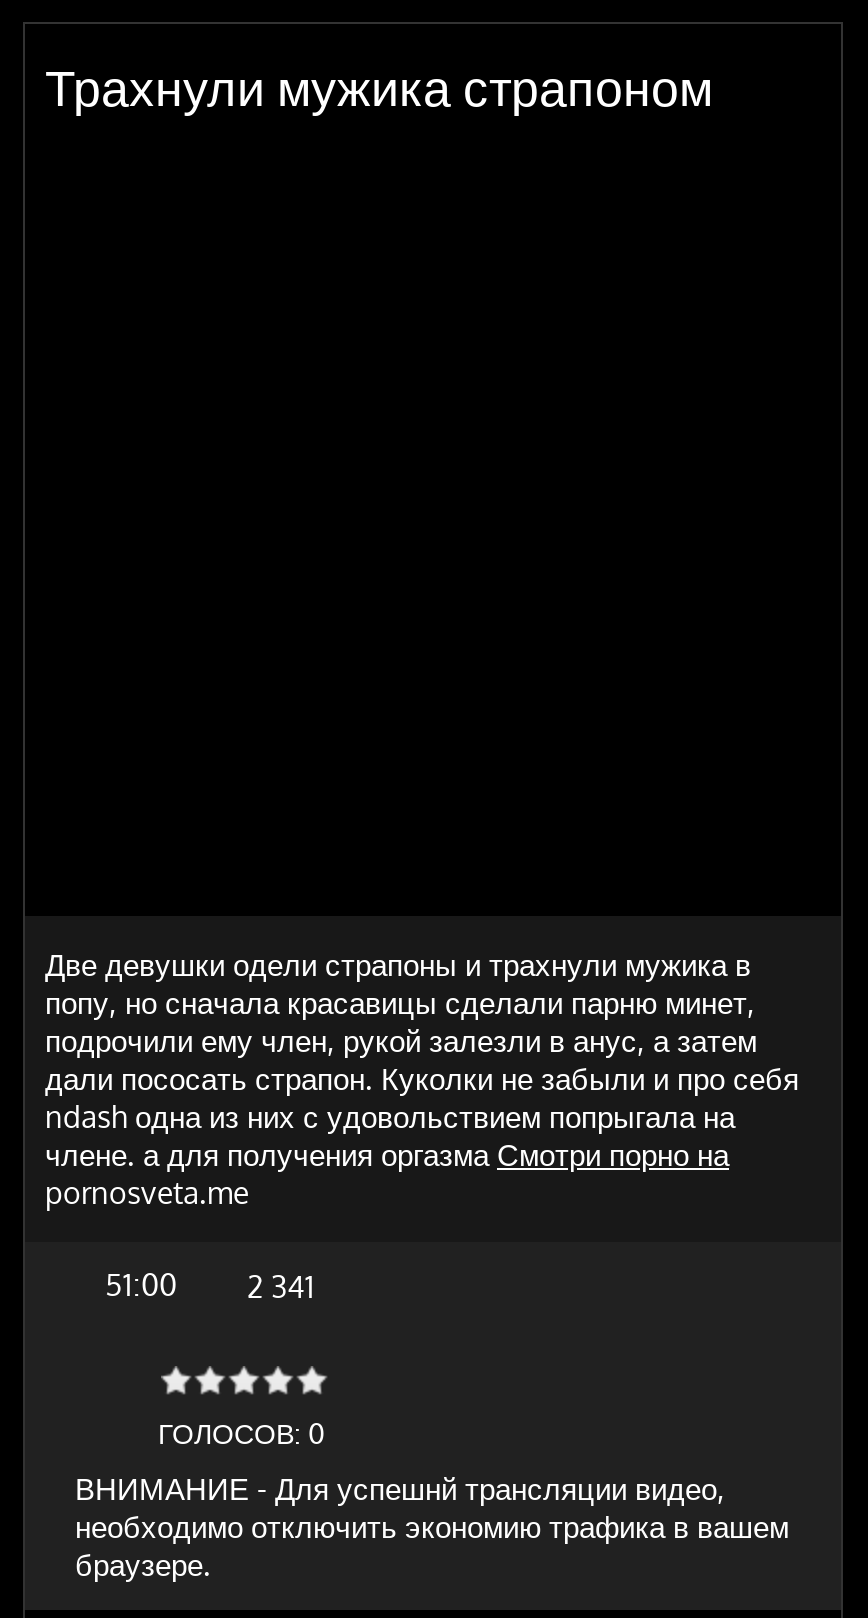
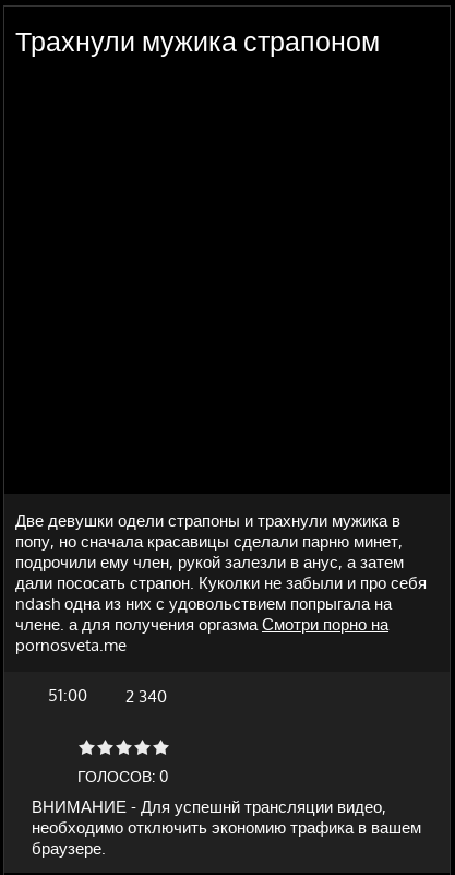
[105,1266,315,1306] 51:00 2 341 -> [48,685,167,707] 51:00 2 340

